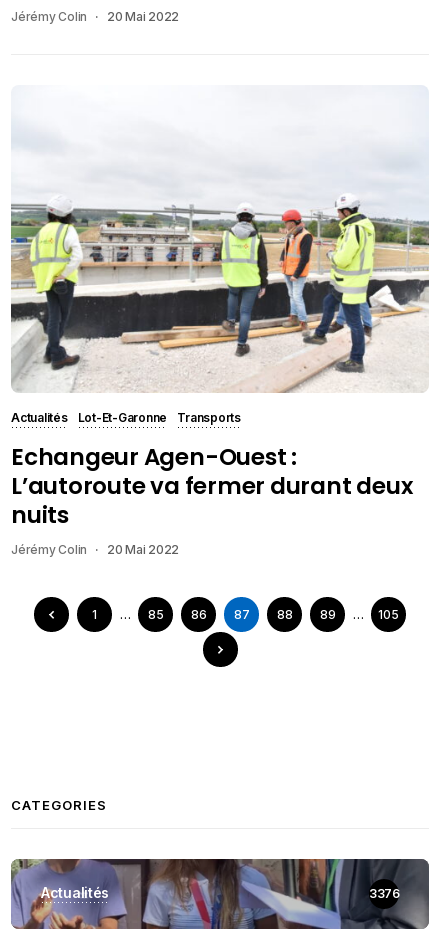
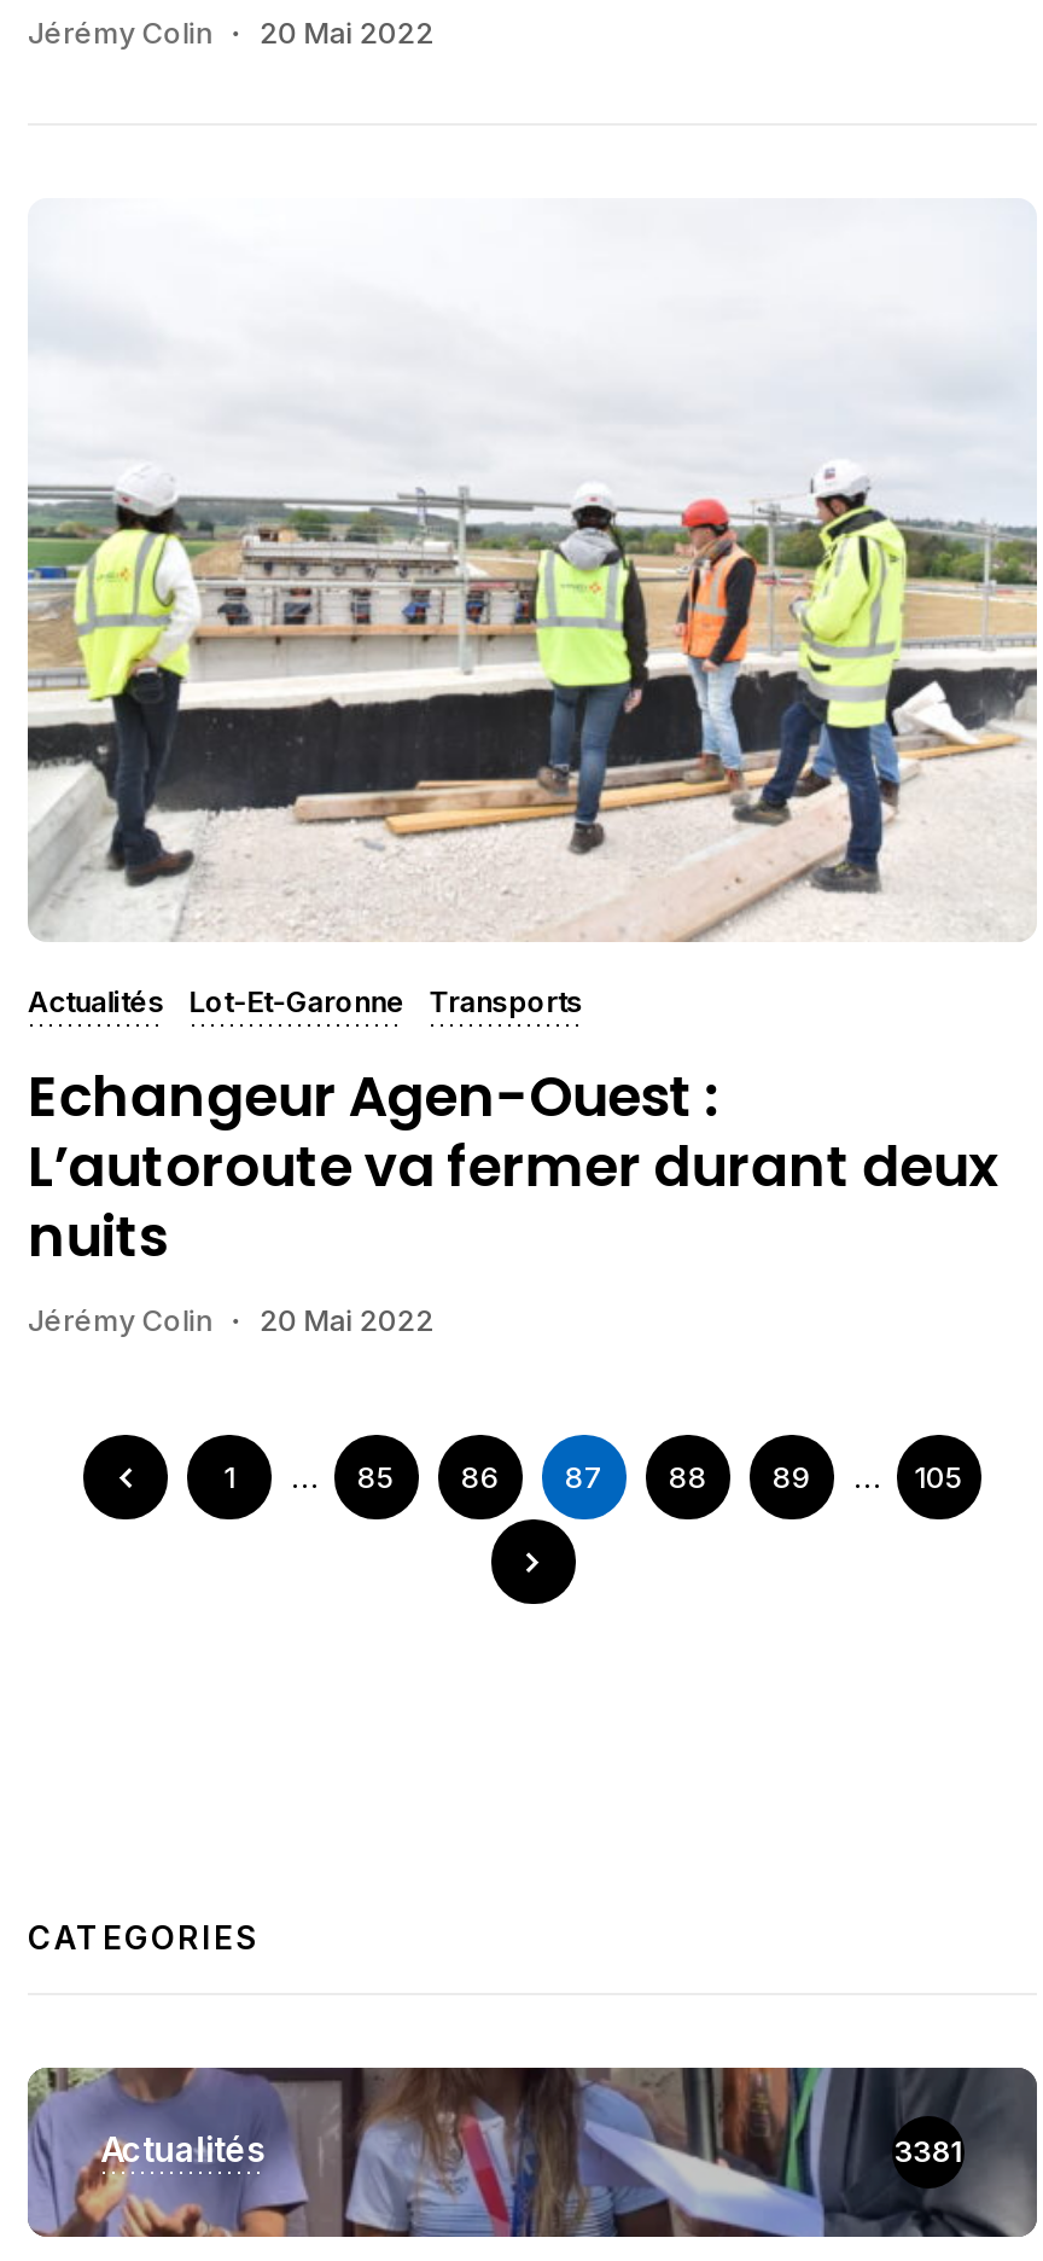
[369,886,400,901] 3376 -> [895,2132,962,2168] 3381

